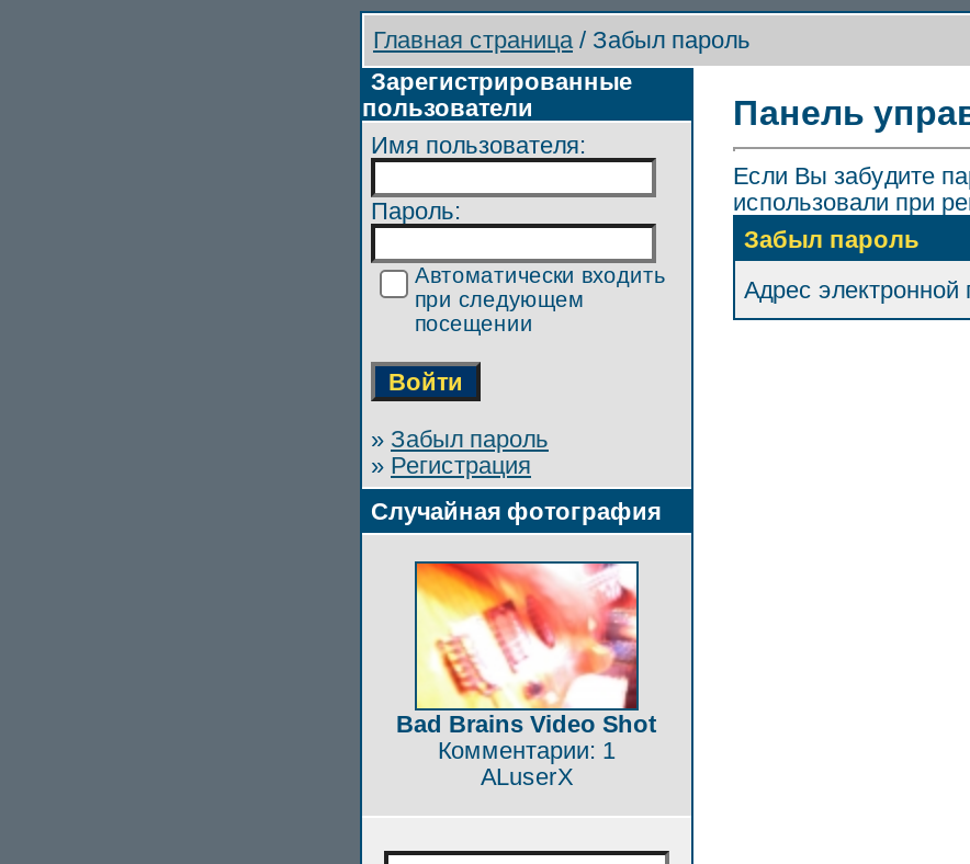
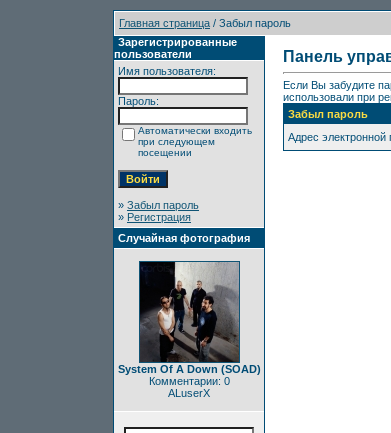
[415,561,639,695] [image] -> [139,261,240,322] [image]
[396,710,657,763] Bad Brains Video Shot | Комментарии: 1 -> [117,363,260,387] System Of A Down (SOAD) | Комментарии: 0

